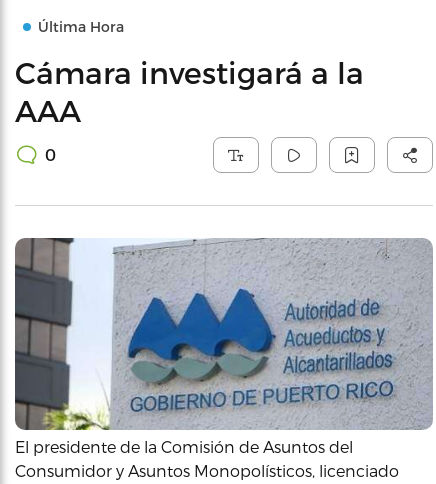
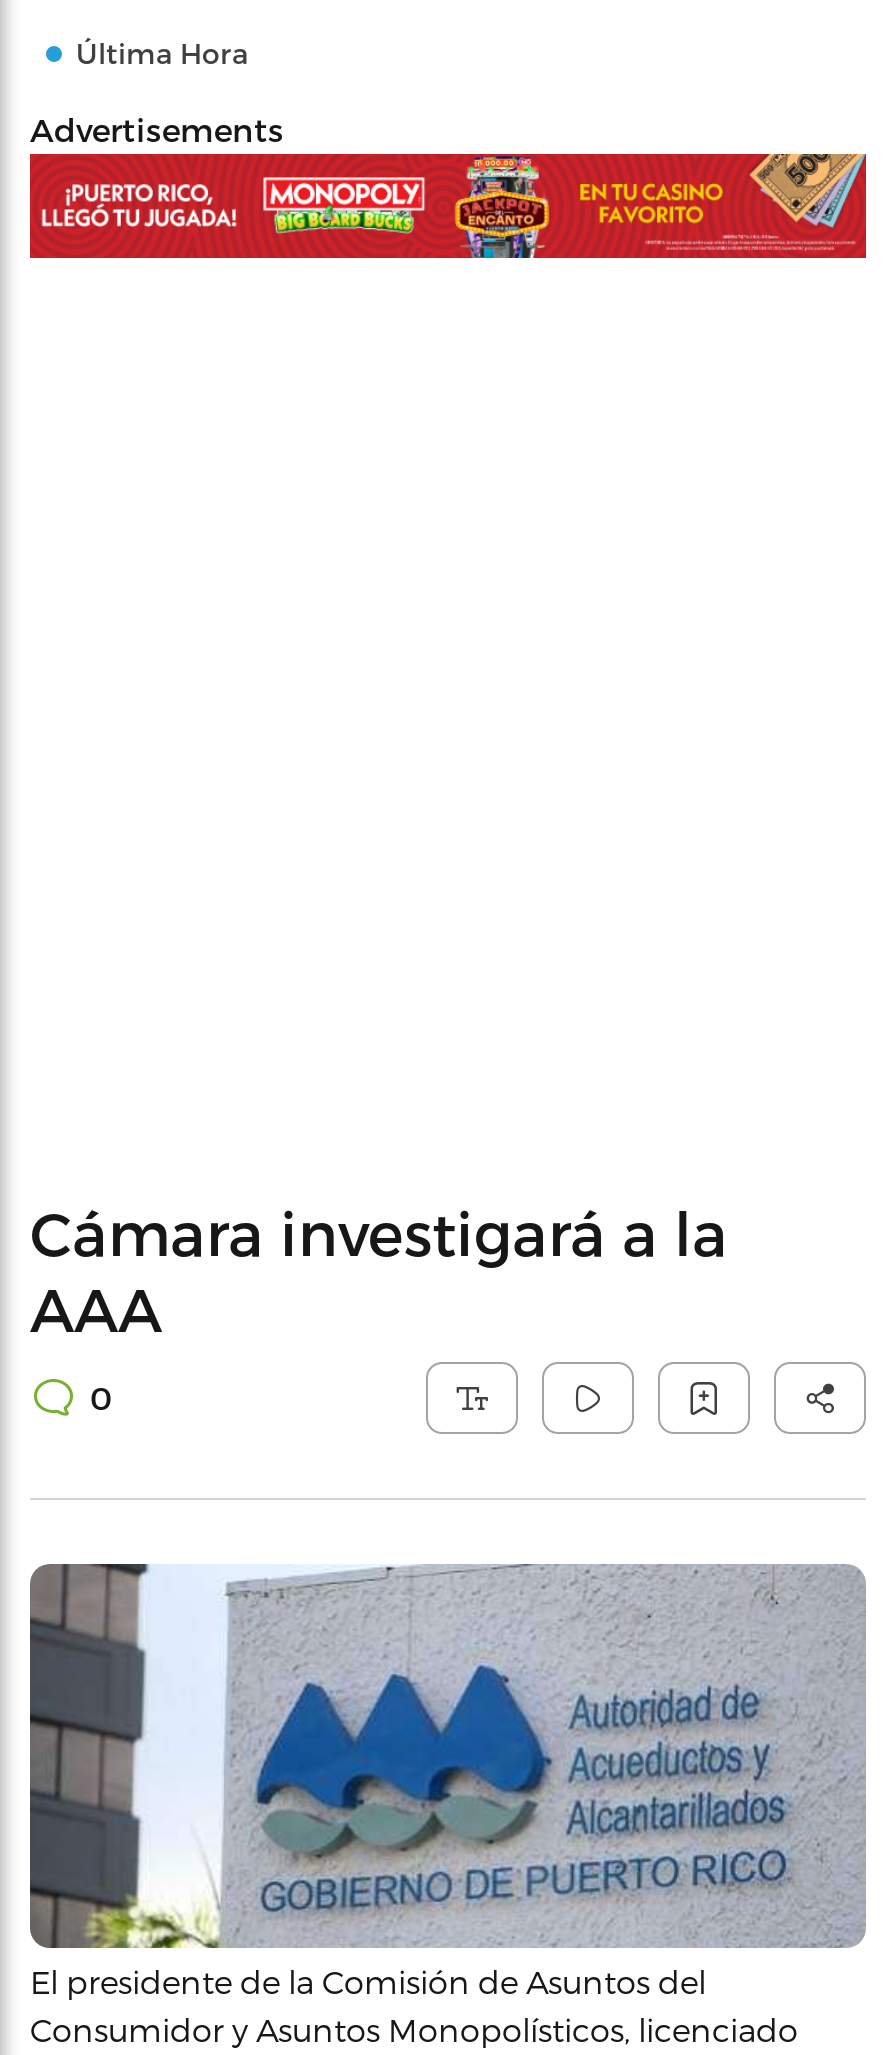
none -> [28,152,868,260] [image]
none -> [30,110,284,148] Advertisements

